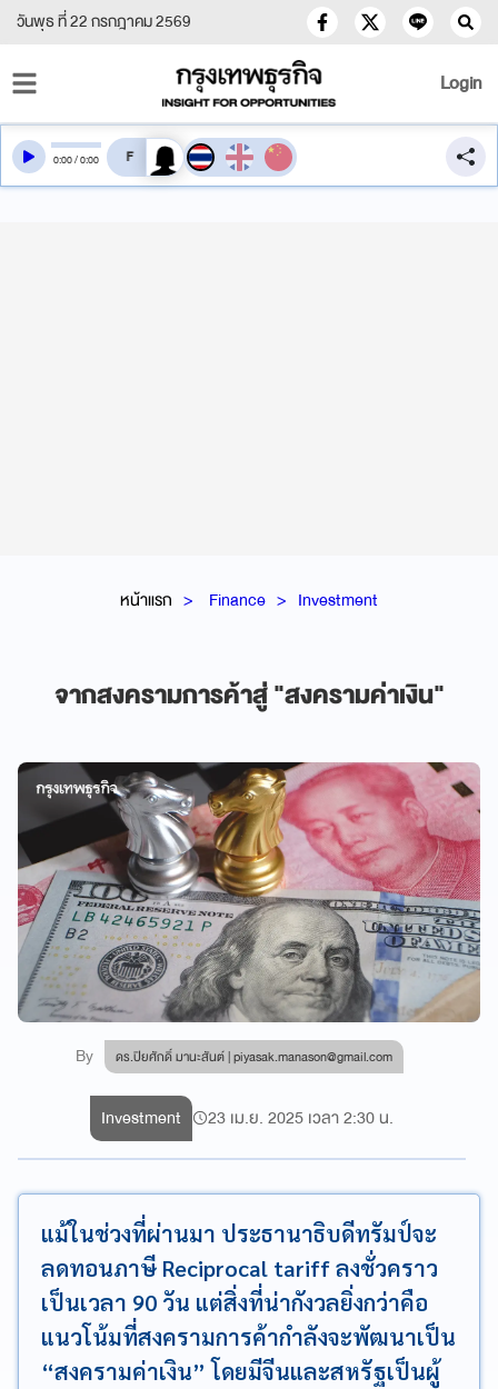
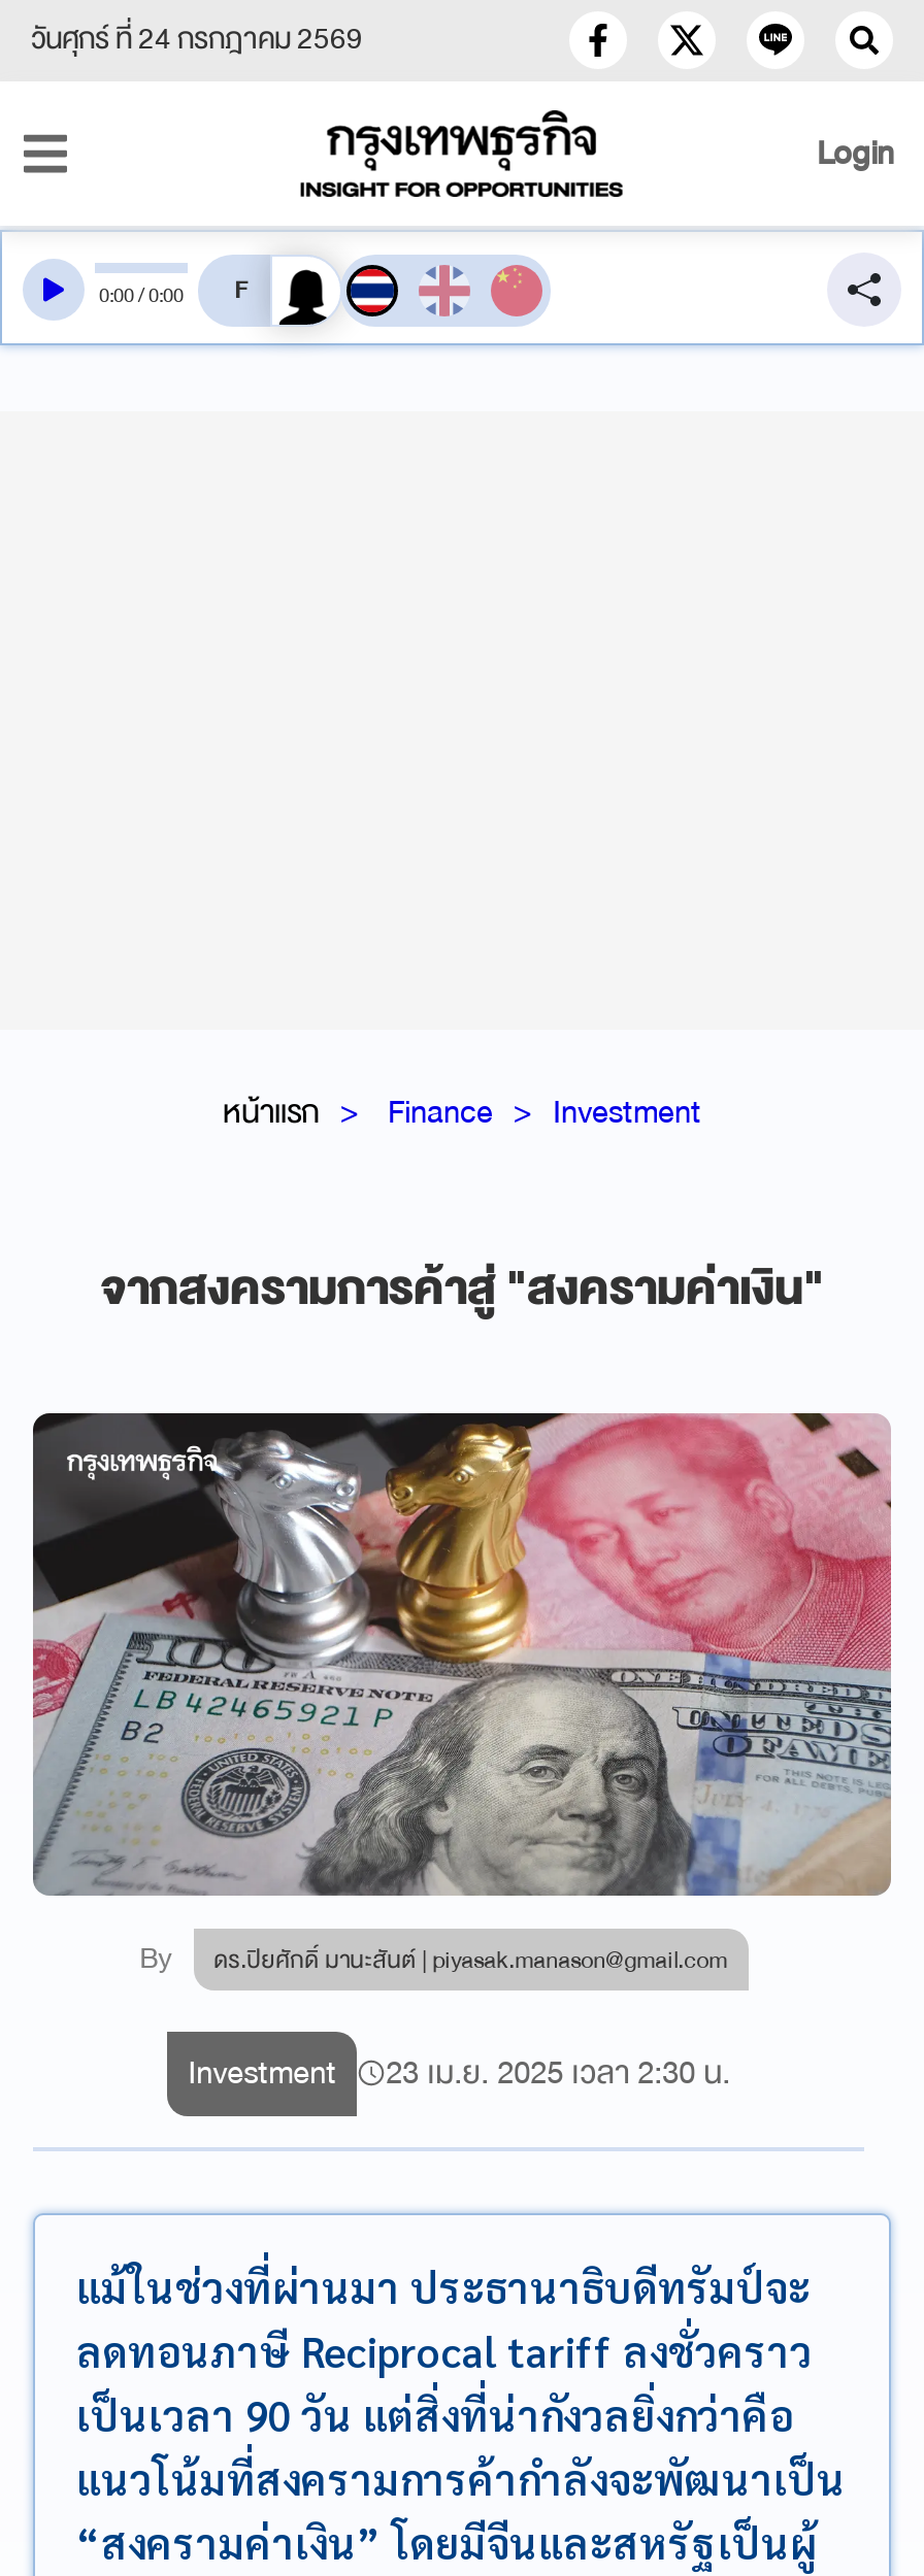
[17,8,191,36] วันพุธ ที่ 22 กรกฎาคม 2569 -> [31,13,363,65] วันศุกร์ ที่ 24 กรกฎาคม 2569

